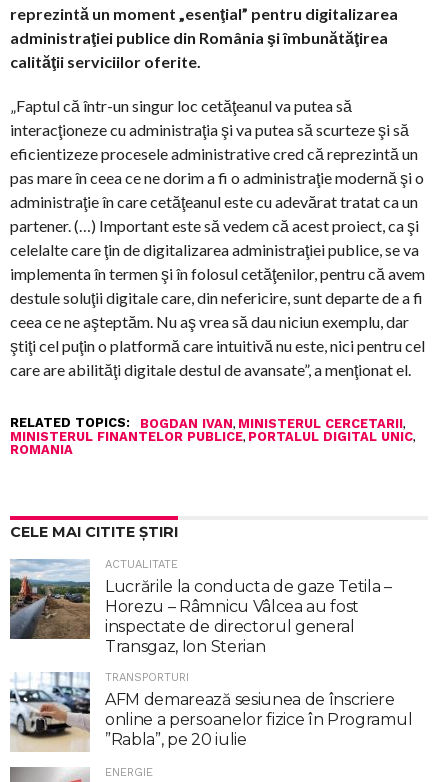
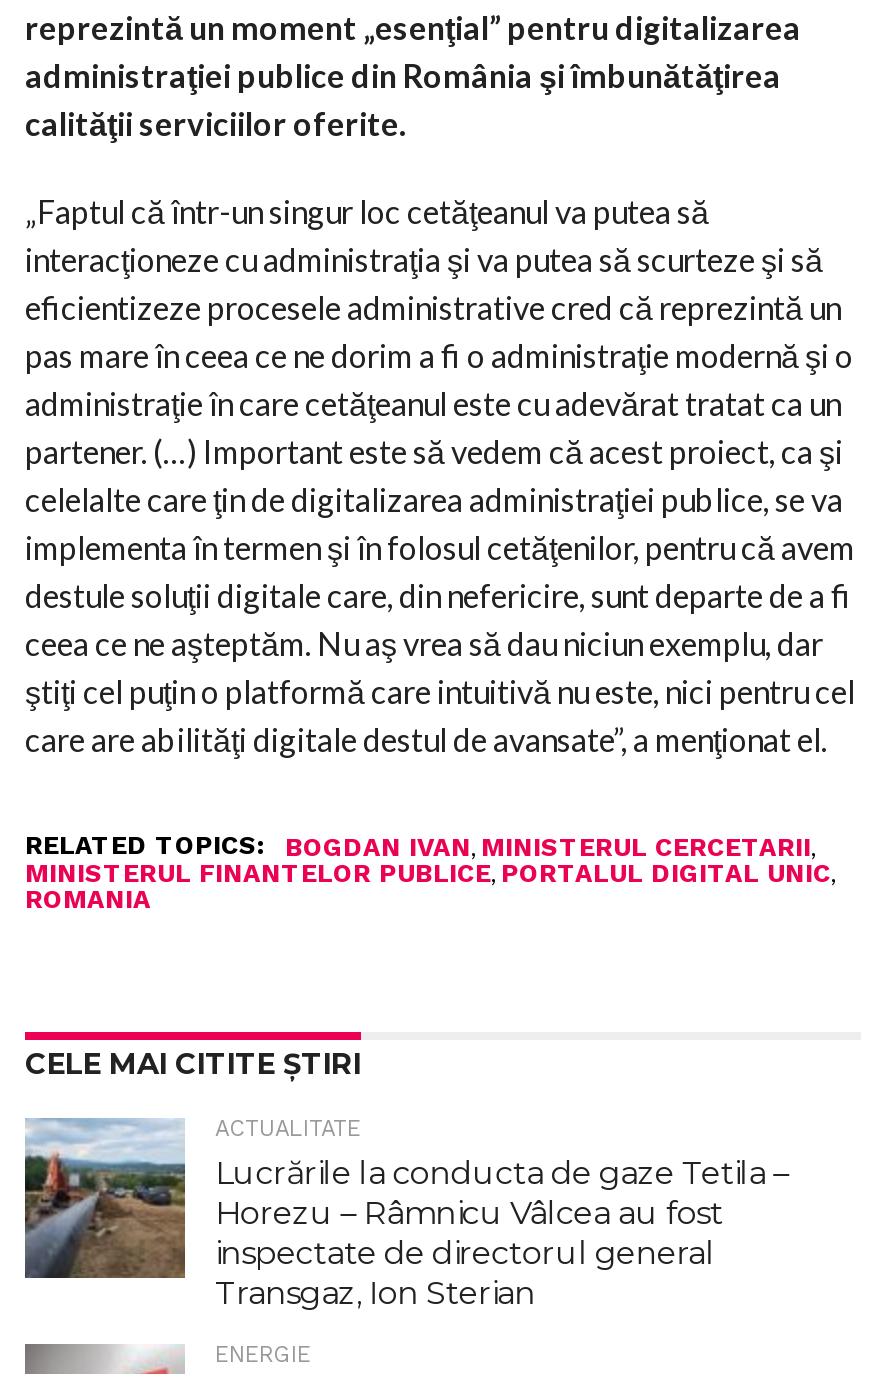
[10,671,412,753] [image] | TRANSPORTURI | AFM demarează sesiunea de înscriere | online a persoanelor fizice în Programul | ”Rabla”, pe 20 iulie -> none

